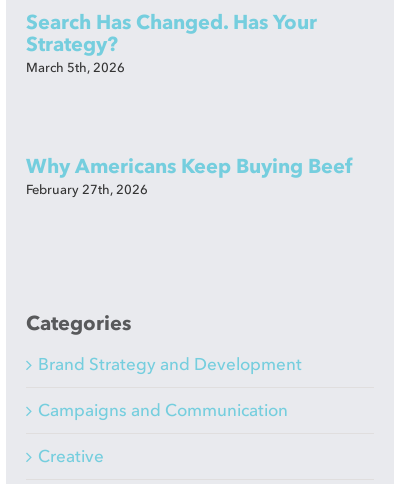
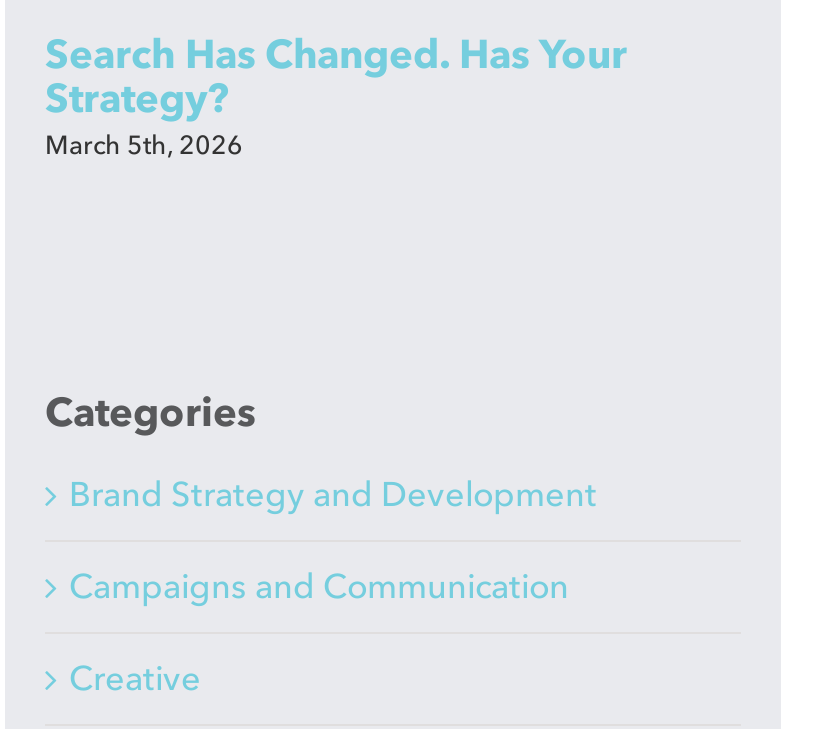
[26,154,352,197] Why Americans Keep Buying Beef | February 27th, 2026 -> none

